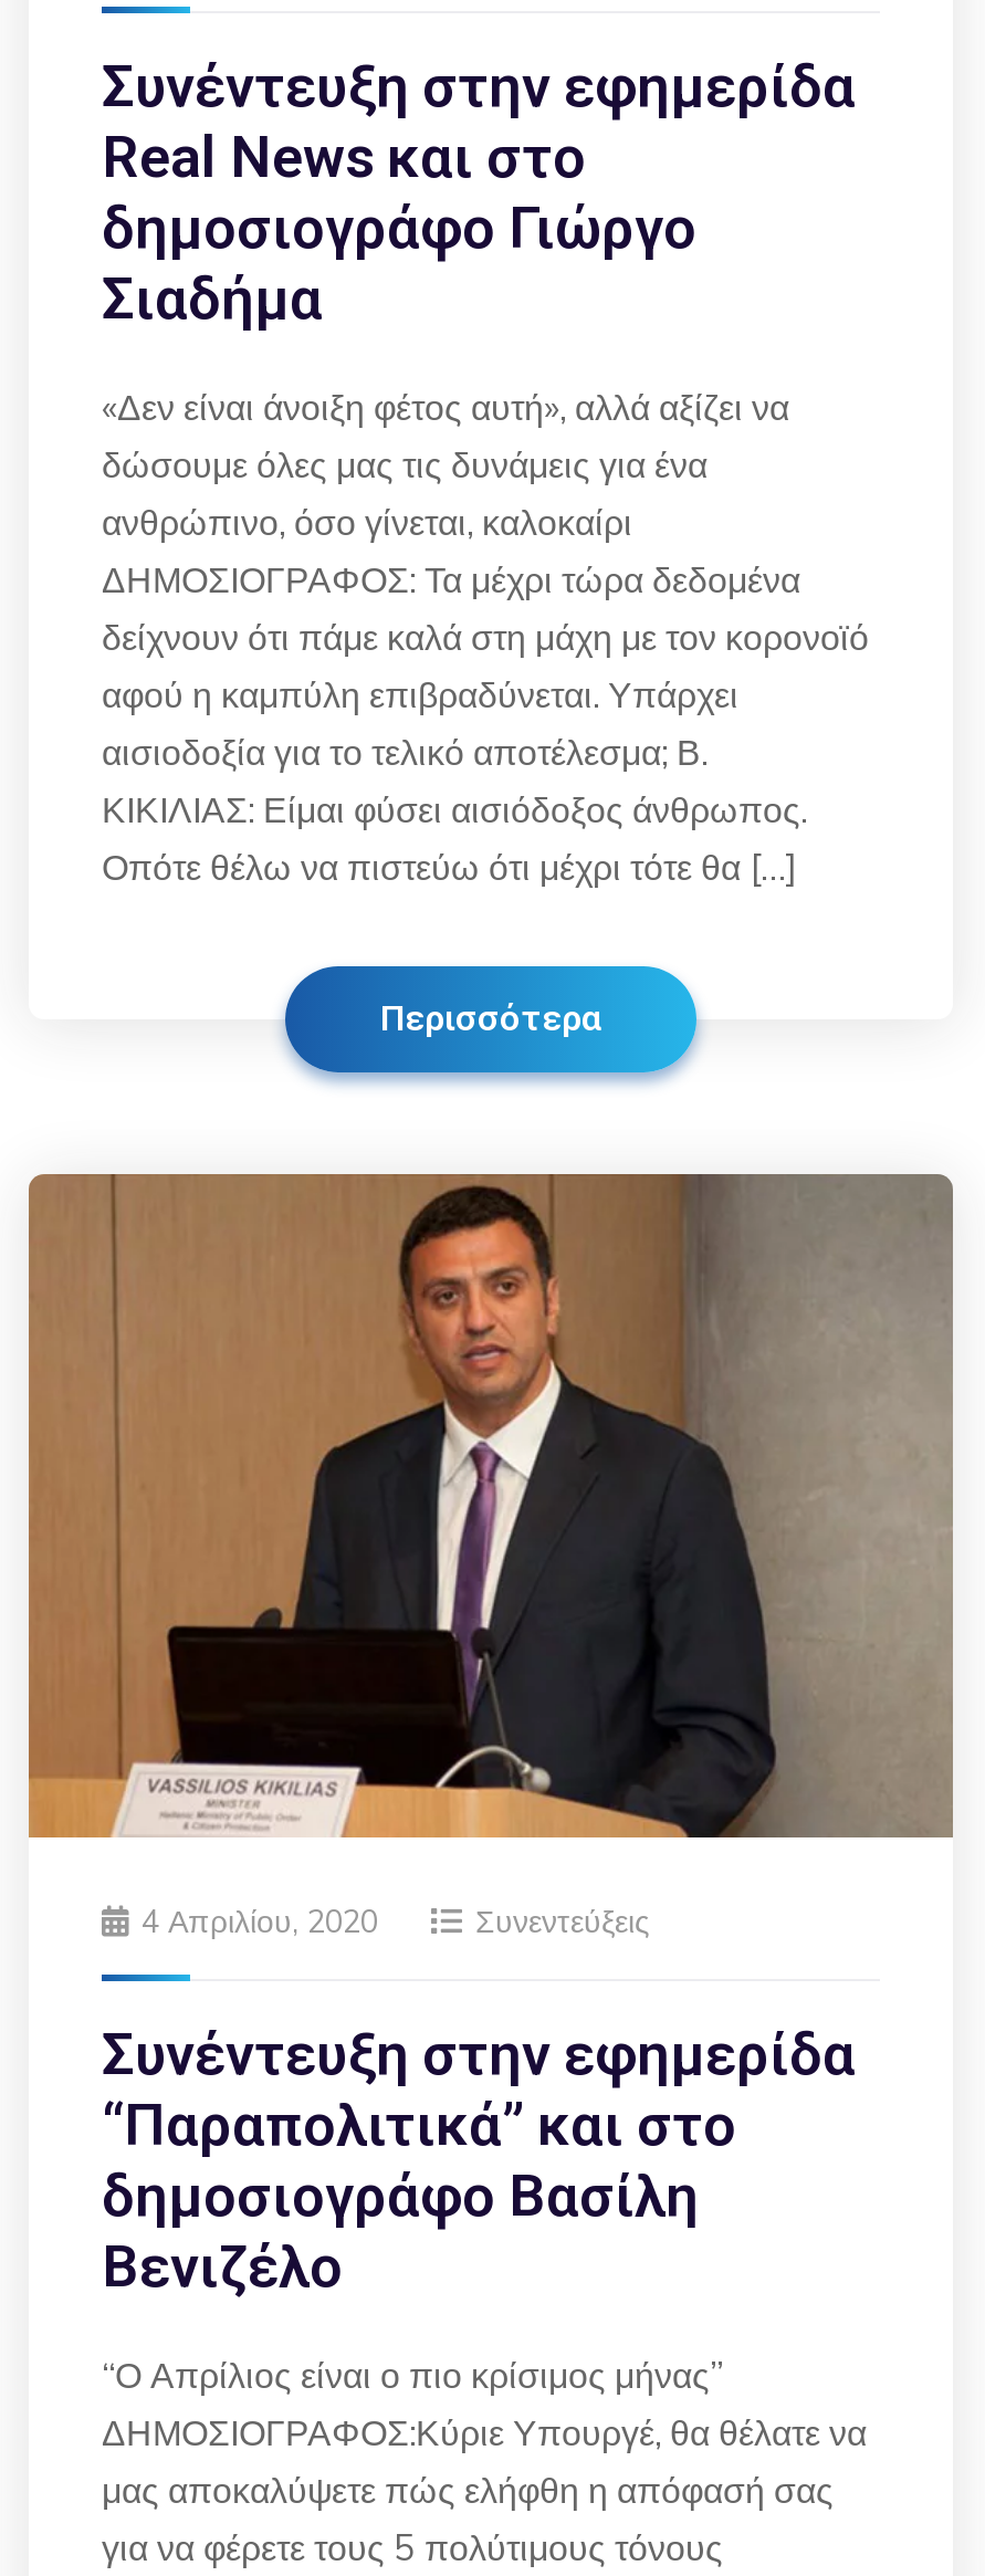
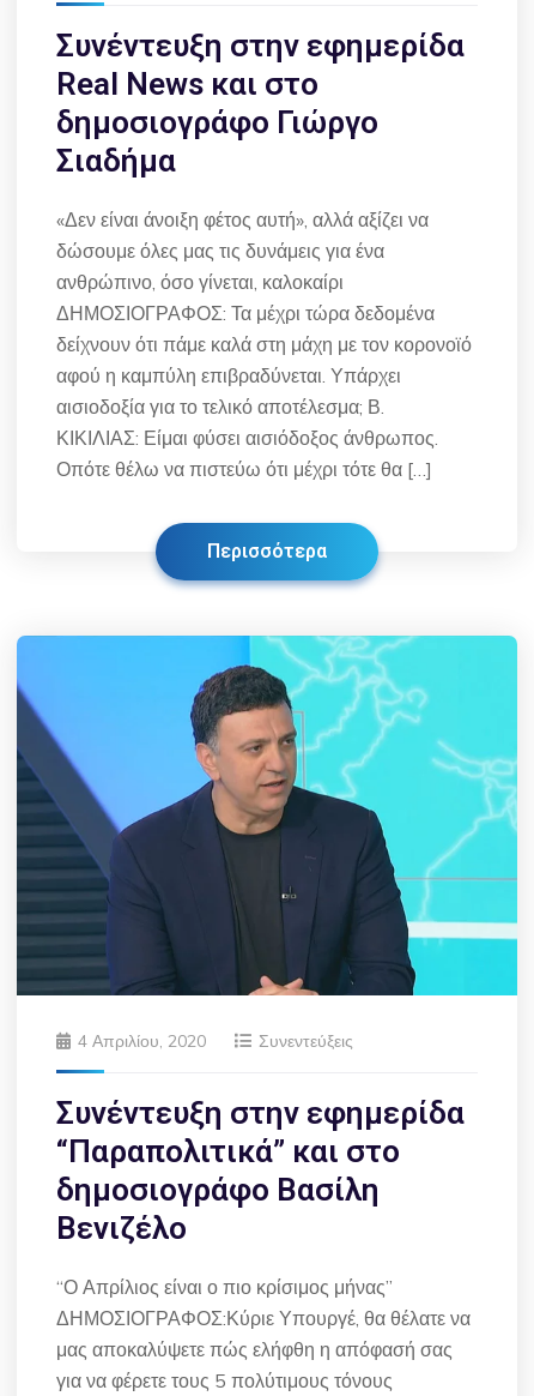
[27,1172,955,1840] [image] -> [16,634,518,997] [image]

